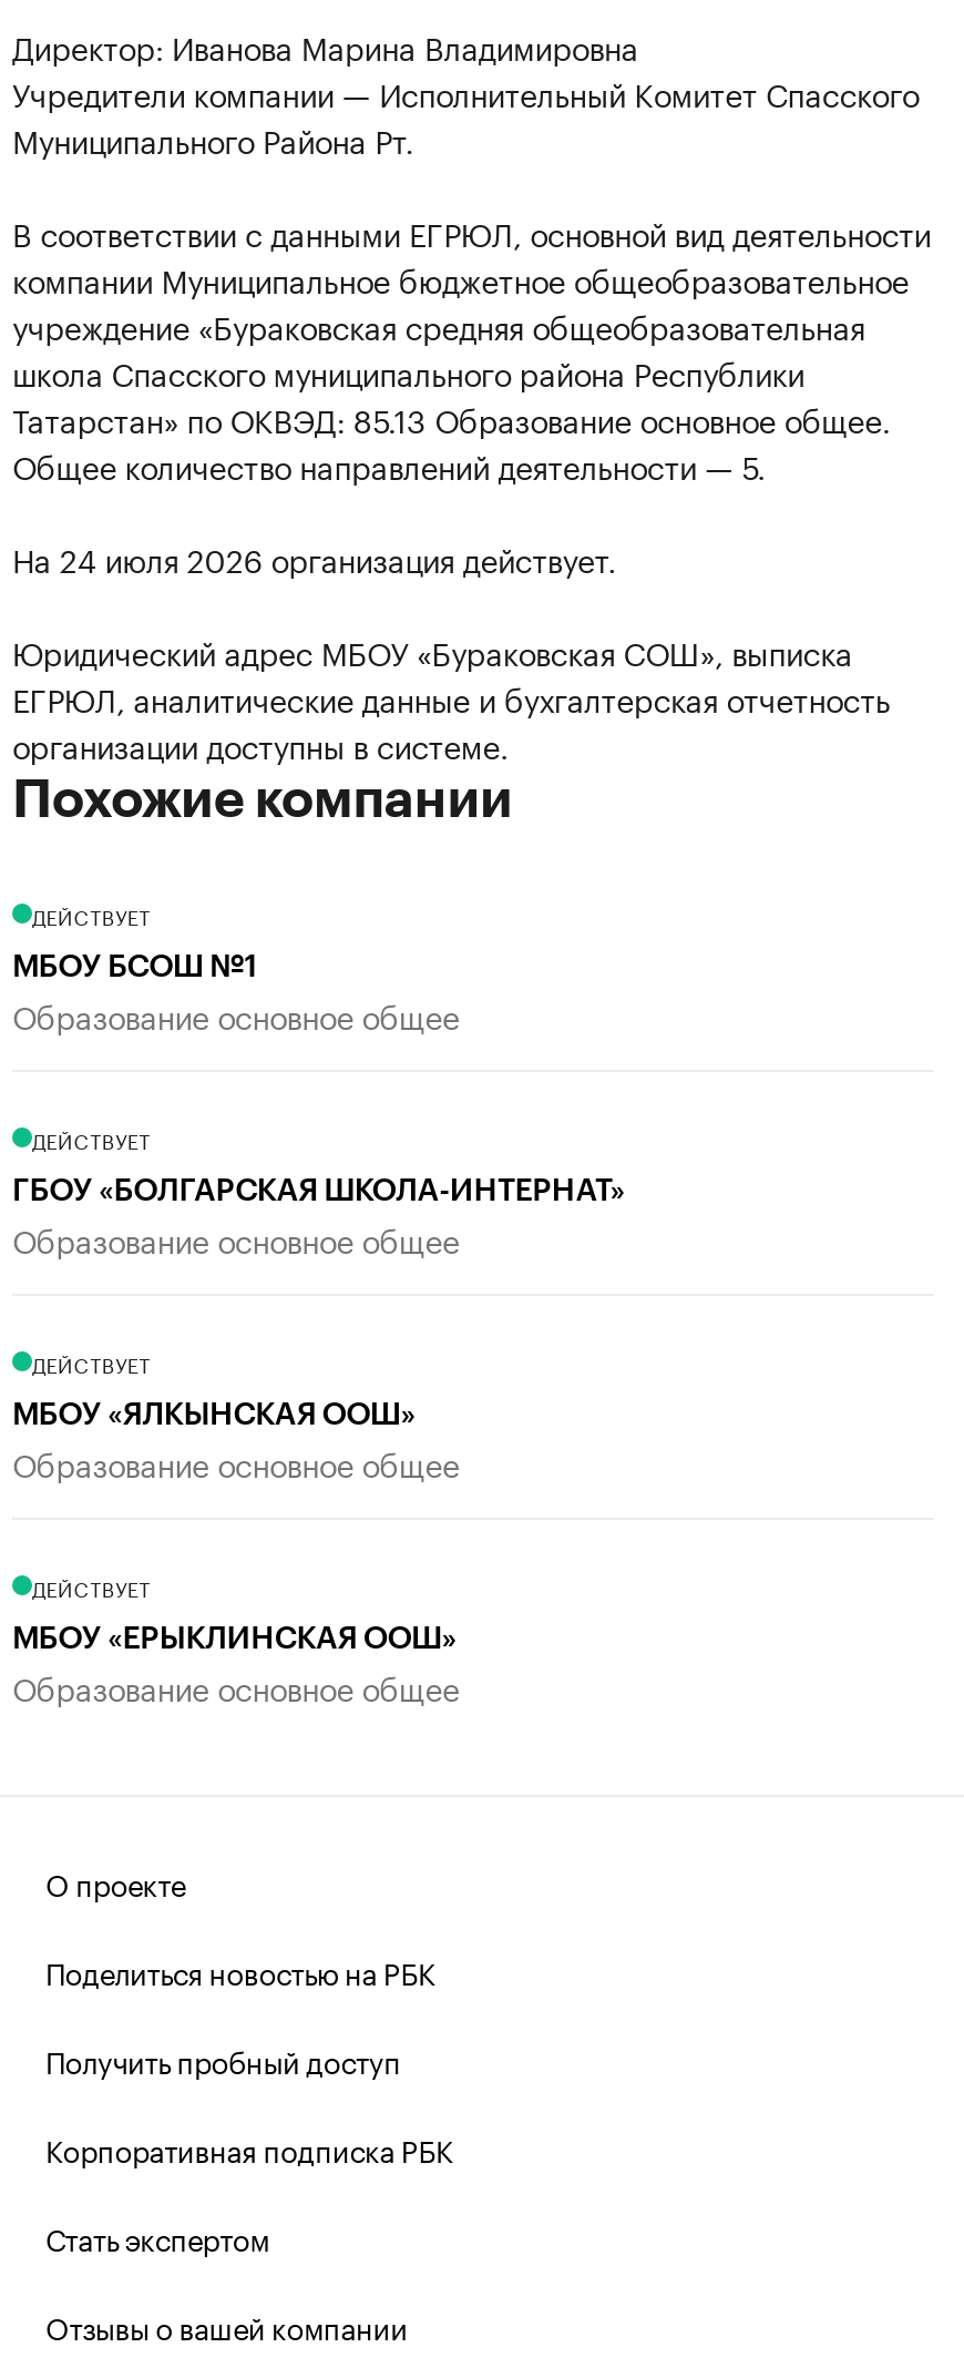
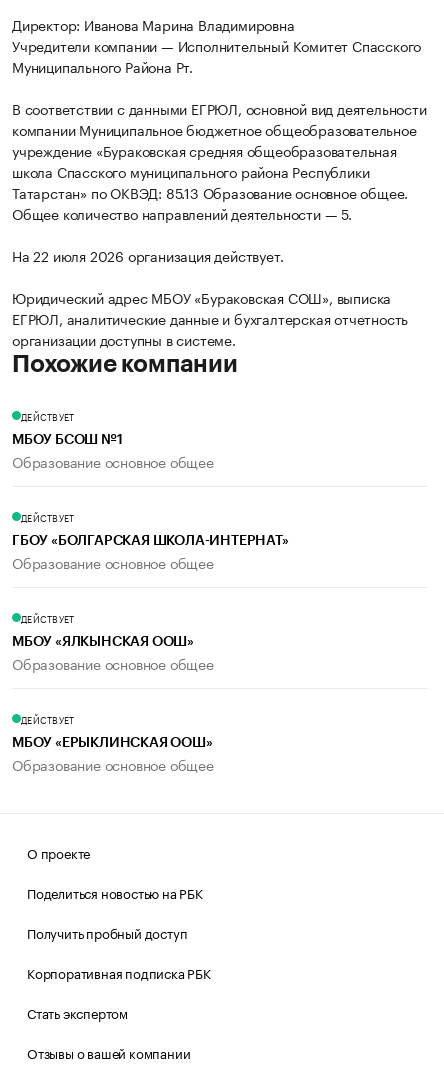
[12,534,616,583] На 24 июля 2026 организация действует. -> [12,244,283,266] На 22 июля 2026 организация действует.

